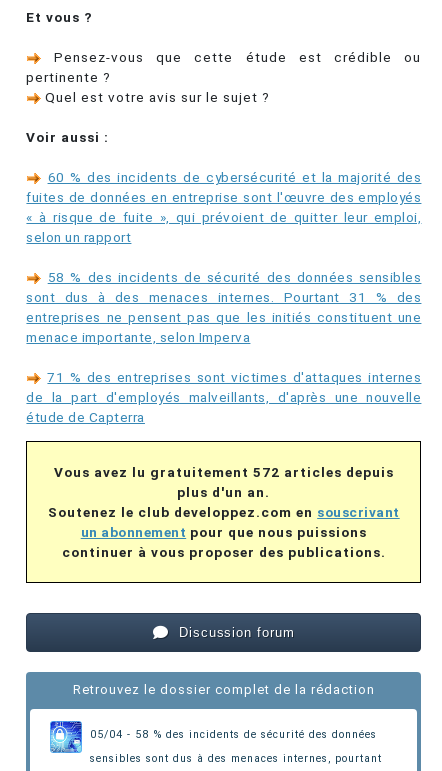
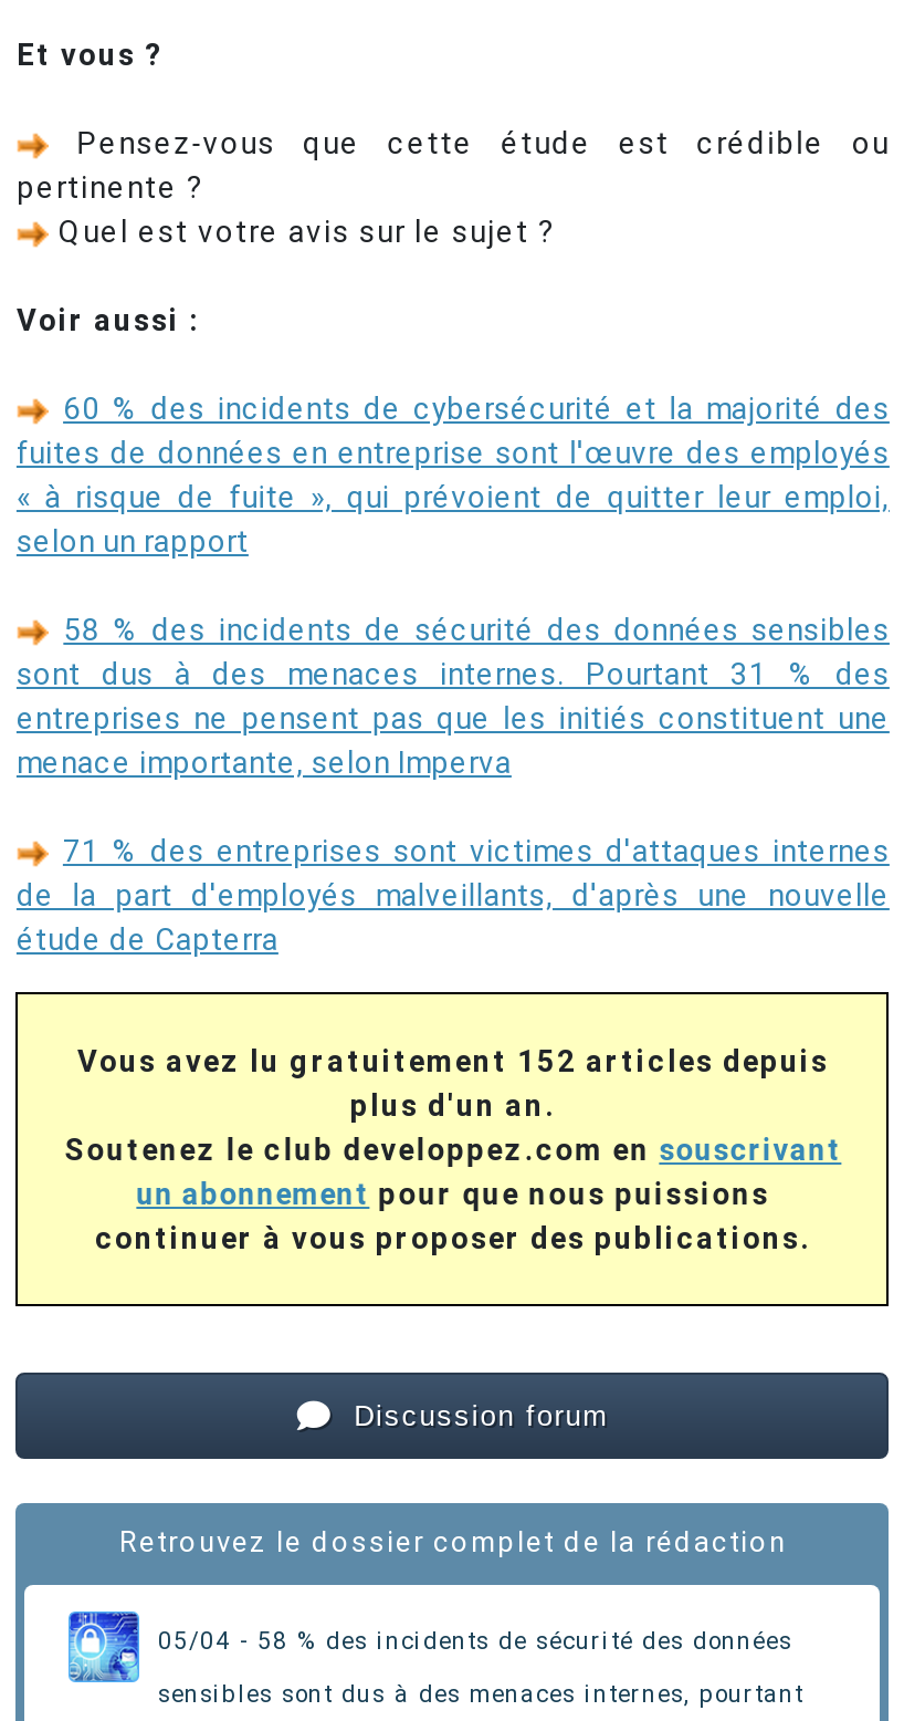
[54,463,394,479] Vous avez lu gratuitement 572 articles depuis -> [77,1042,829,1077] Vous avez lu gratuitement 152 articles depuis

